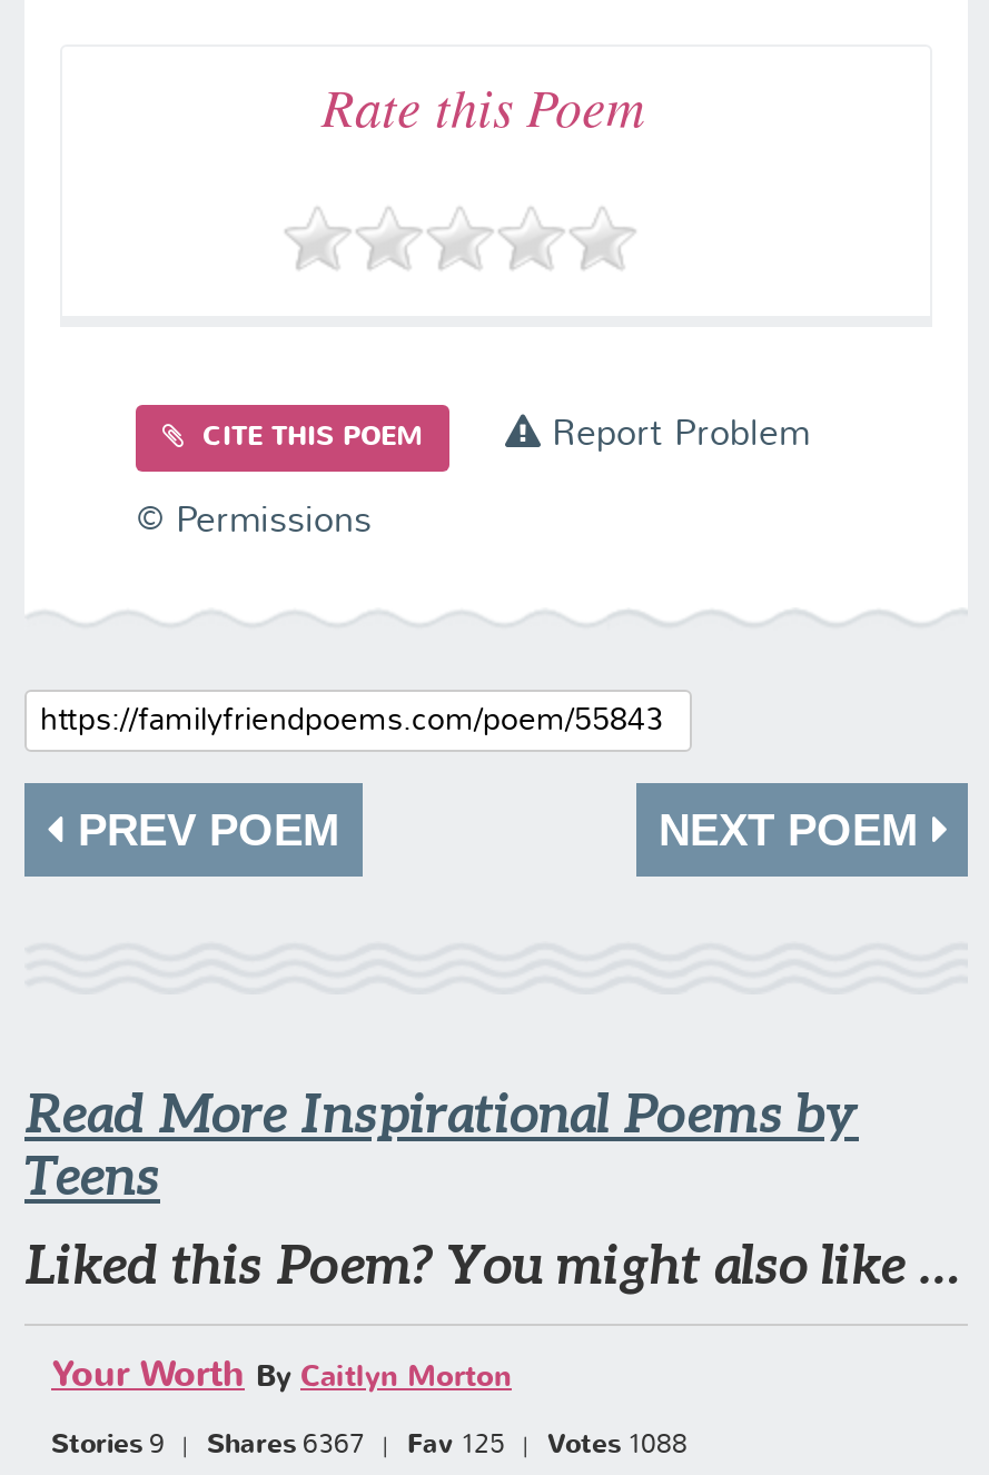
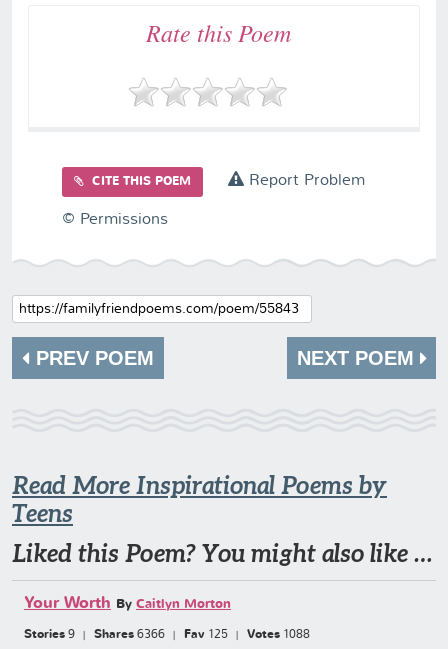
[51,1433,688,1459] Stories 9 Shares 6367 Fav 125 Votes 1088 -> [24,629,310,641] Stories 9 Shares 6366 Fav 125 Votes 1088

